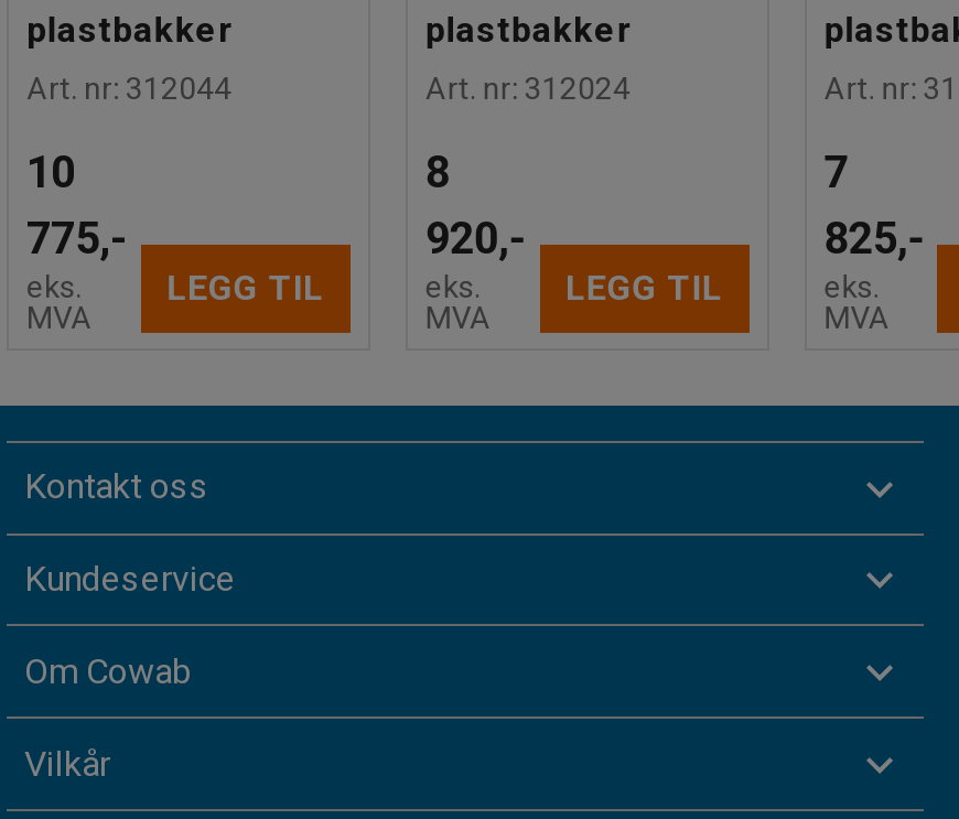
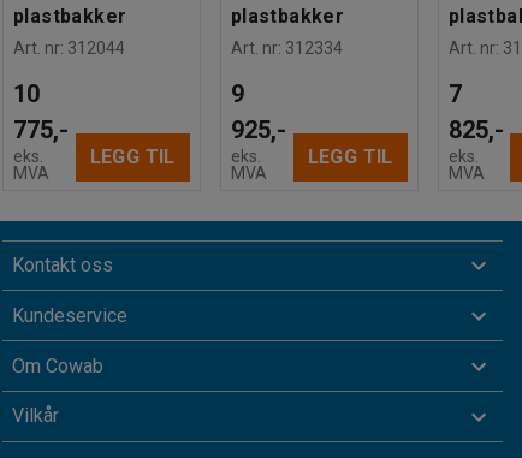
[425,70,630,105] Art. nr: 312024 -> [231,38,343,57] Art. nr: 312334
[425,145,450,198] 8 -> [231,79,244,108] 9
[425,211,527,264] 920,- -> [231,115,286,144] 925,-

